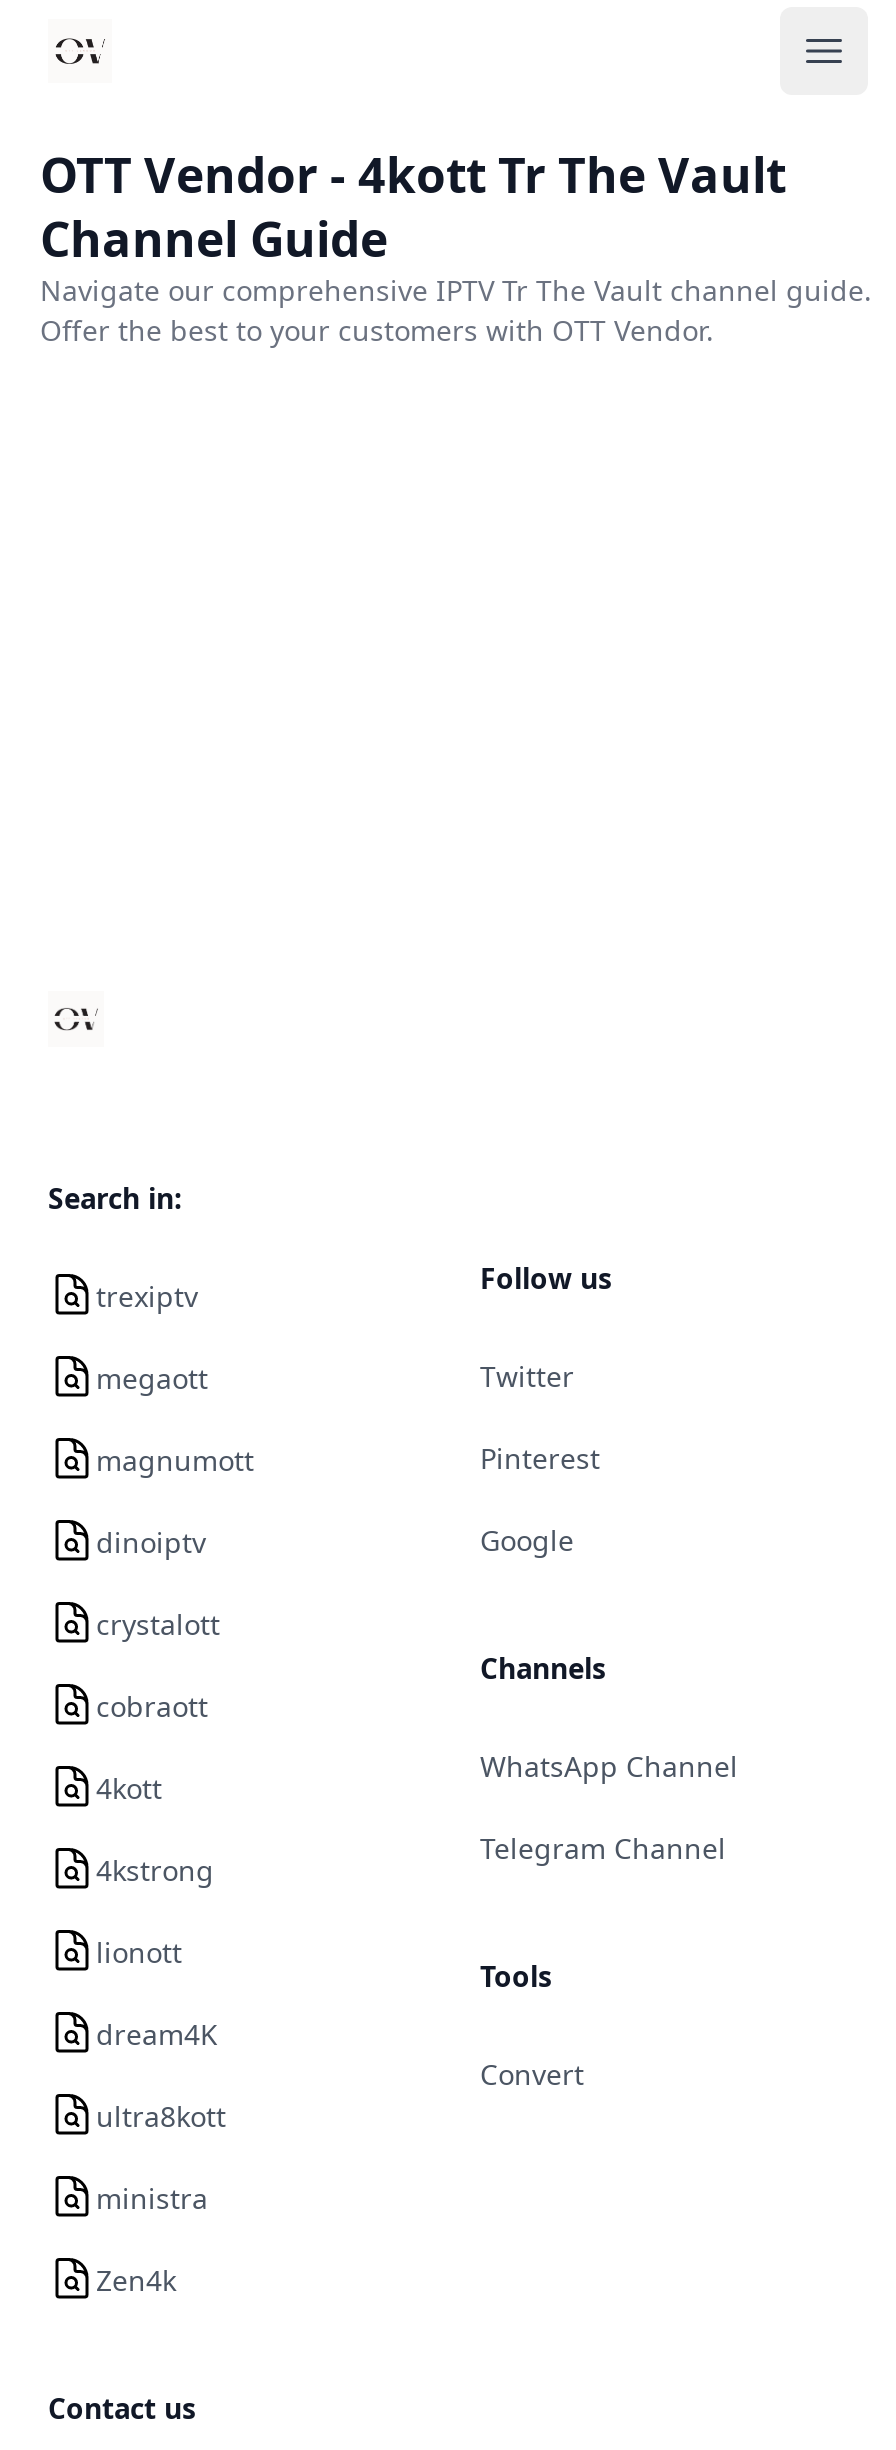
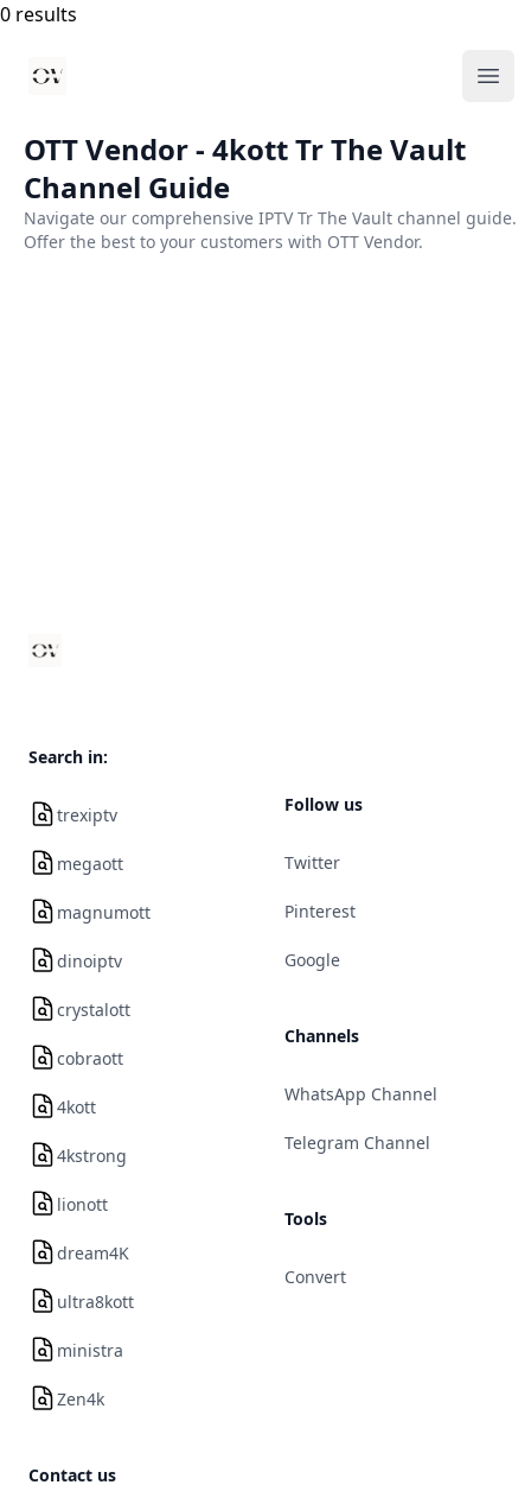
none -> [0,1,77,27] 0 results

